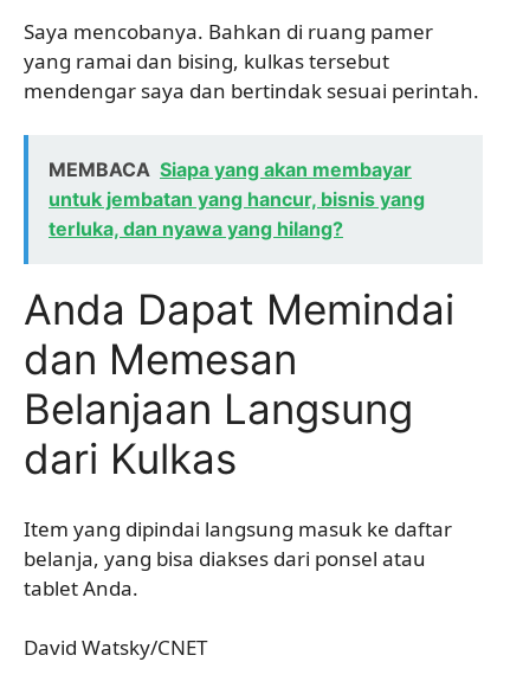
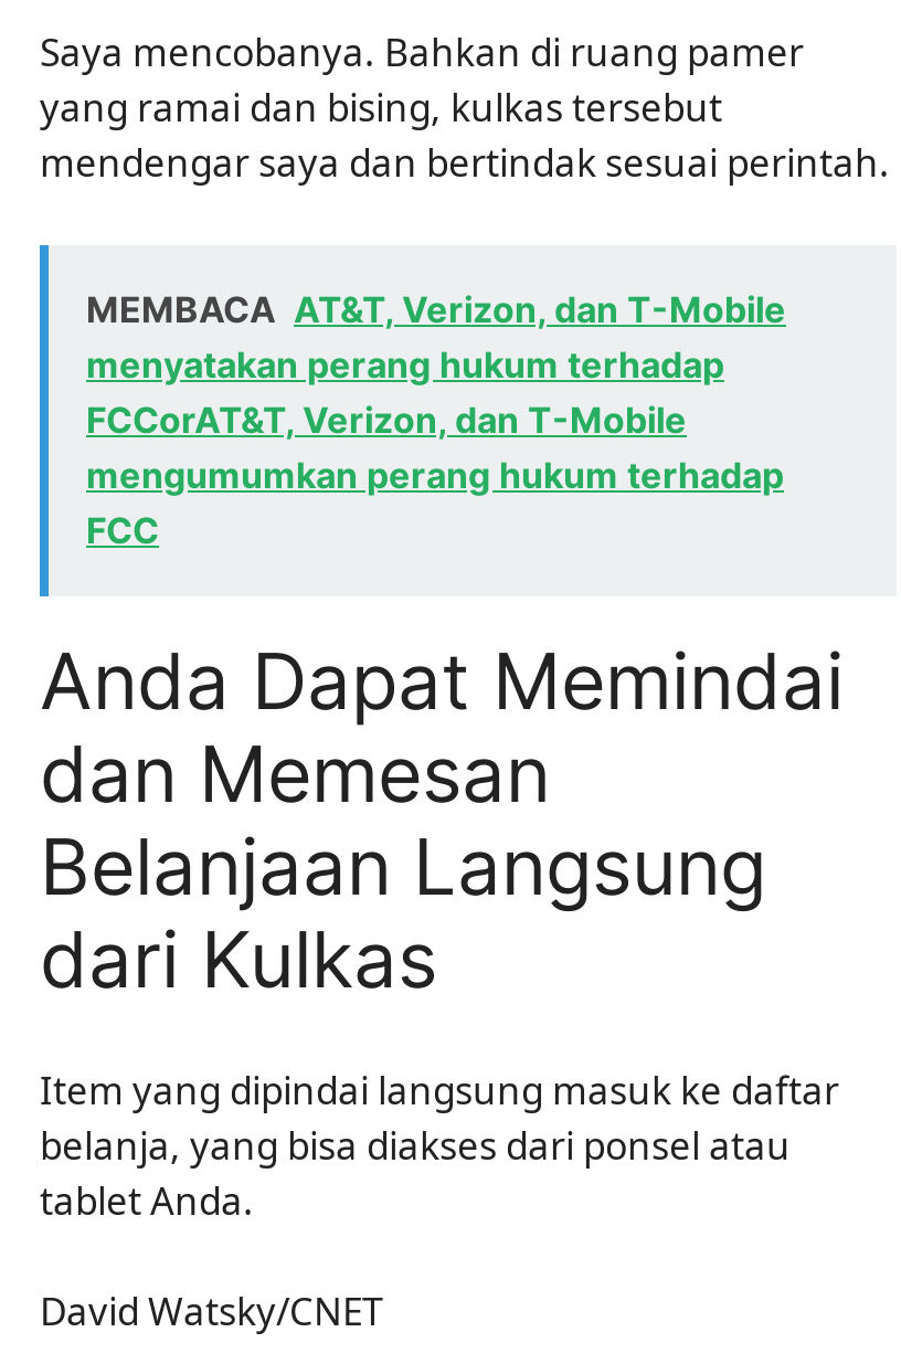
[49,158,425,240] MEMBACA Siapa yang akan membayar | untuk jembatan yang hancur, bisnis yang | terluka, dan nyawa yang hilang? -> [86,287,786,552] MEMBACA AT&T, Verizon, dan T-Mobile | menyatakan perang hukum terhadap | FCCorAT&T, Verizon, dan T-Mobile | mengumumkan perang hukum terhadap | FCC

